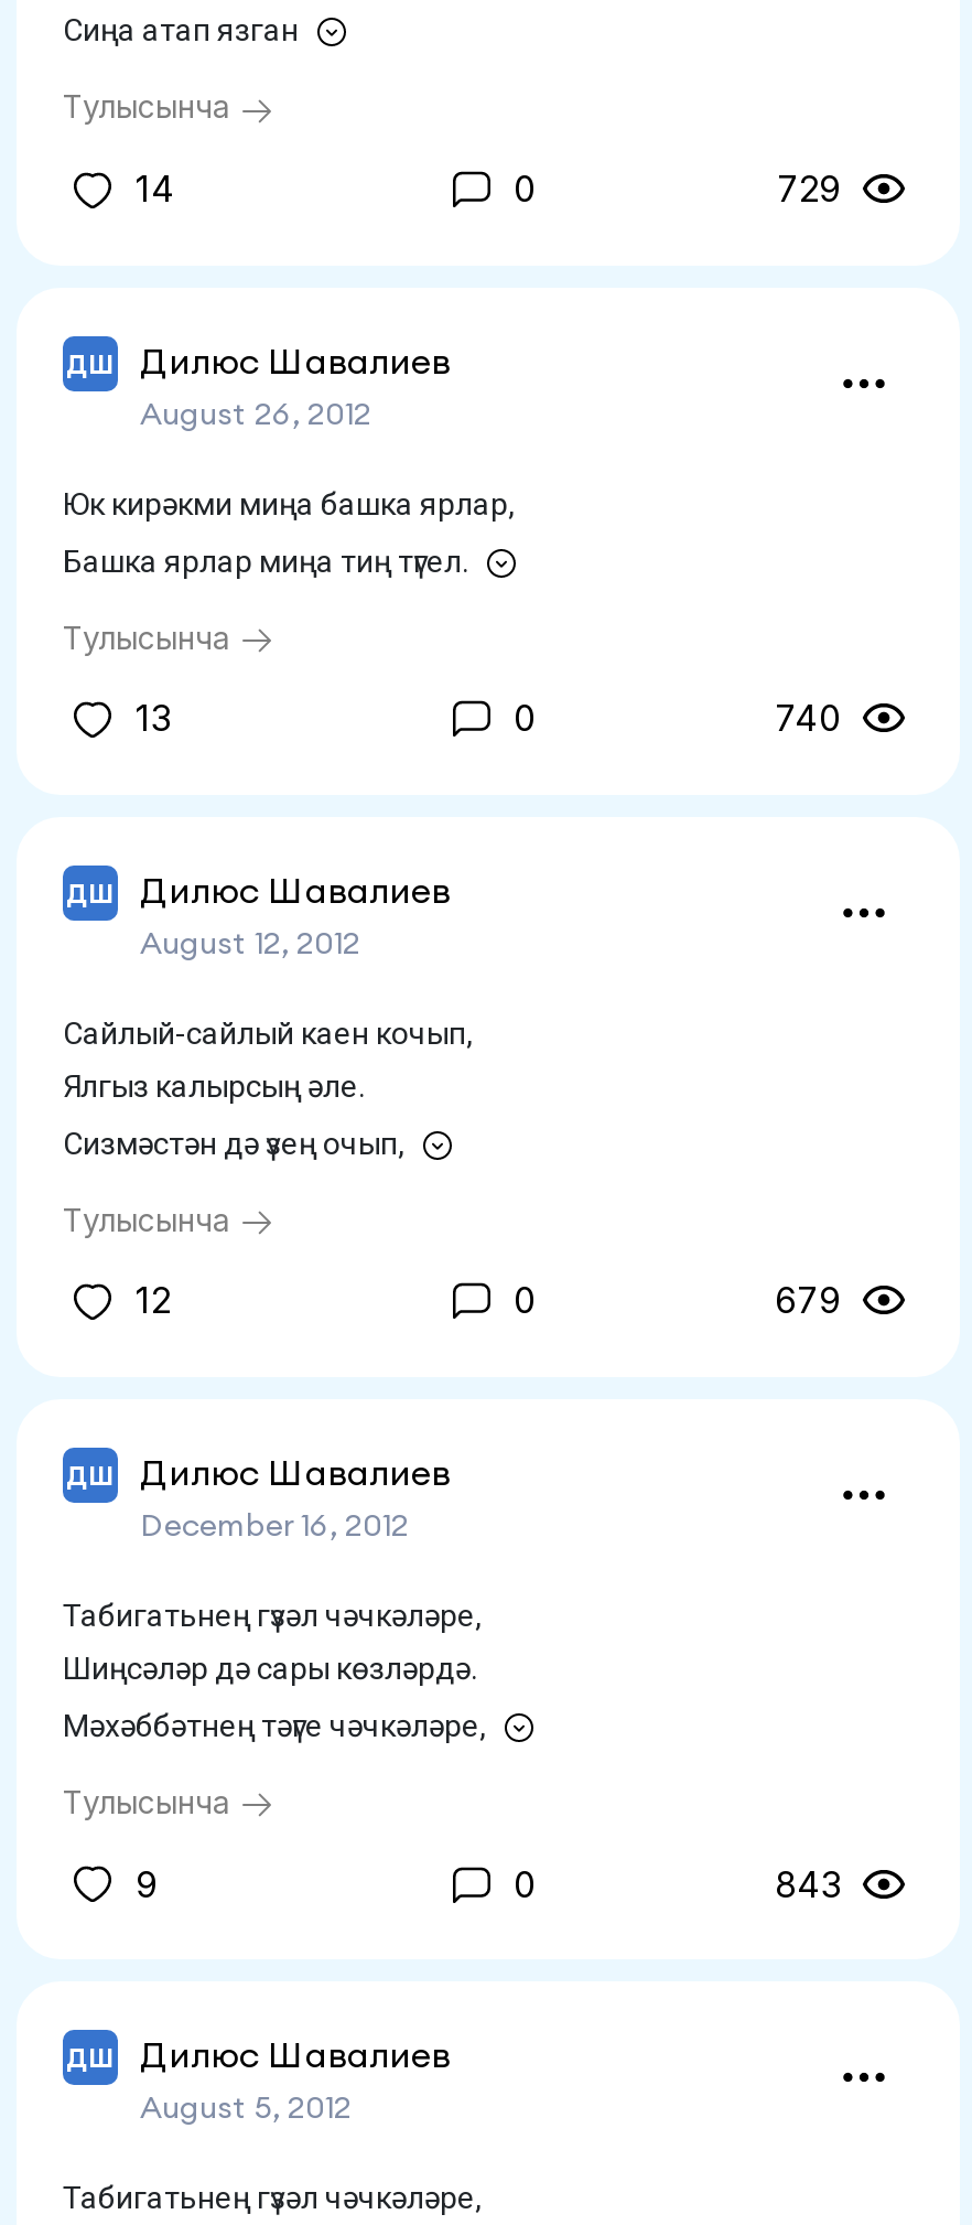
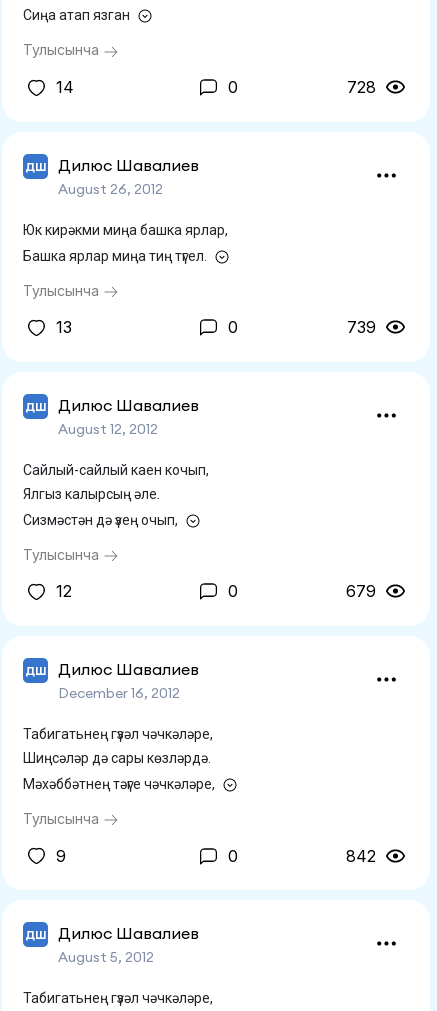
[777,166,841,211] 729 -> [347,77,376,97] 728
[775,696,841,740] 740 -> [347,317,376,337] 739
[775,1861,841,1905] 843 -> [346,845,376,865] 842

